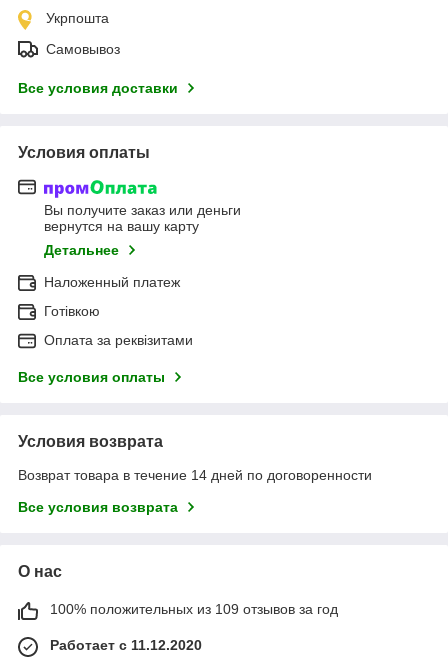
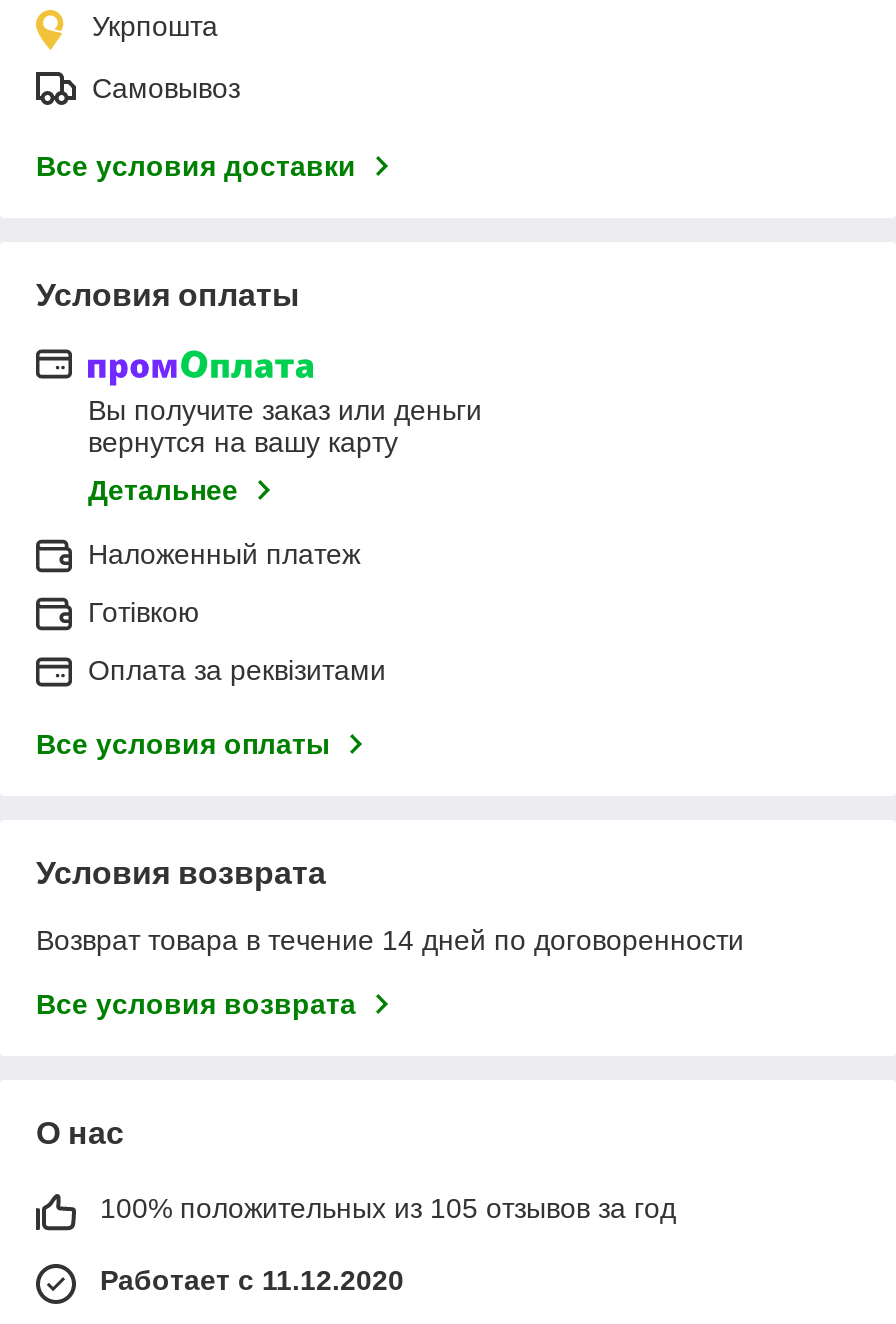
[50,601,338,617] 100% положительных из 109 отзывов за год -> [100,1192,676,1224] 100% положительных из 105 отзывов за год

